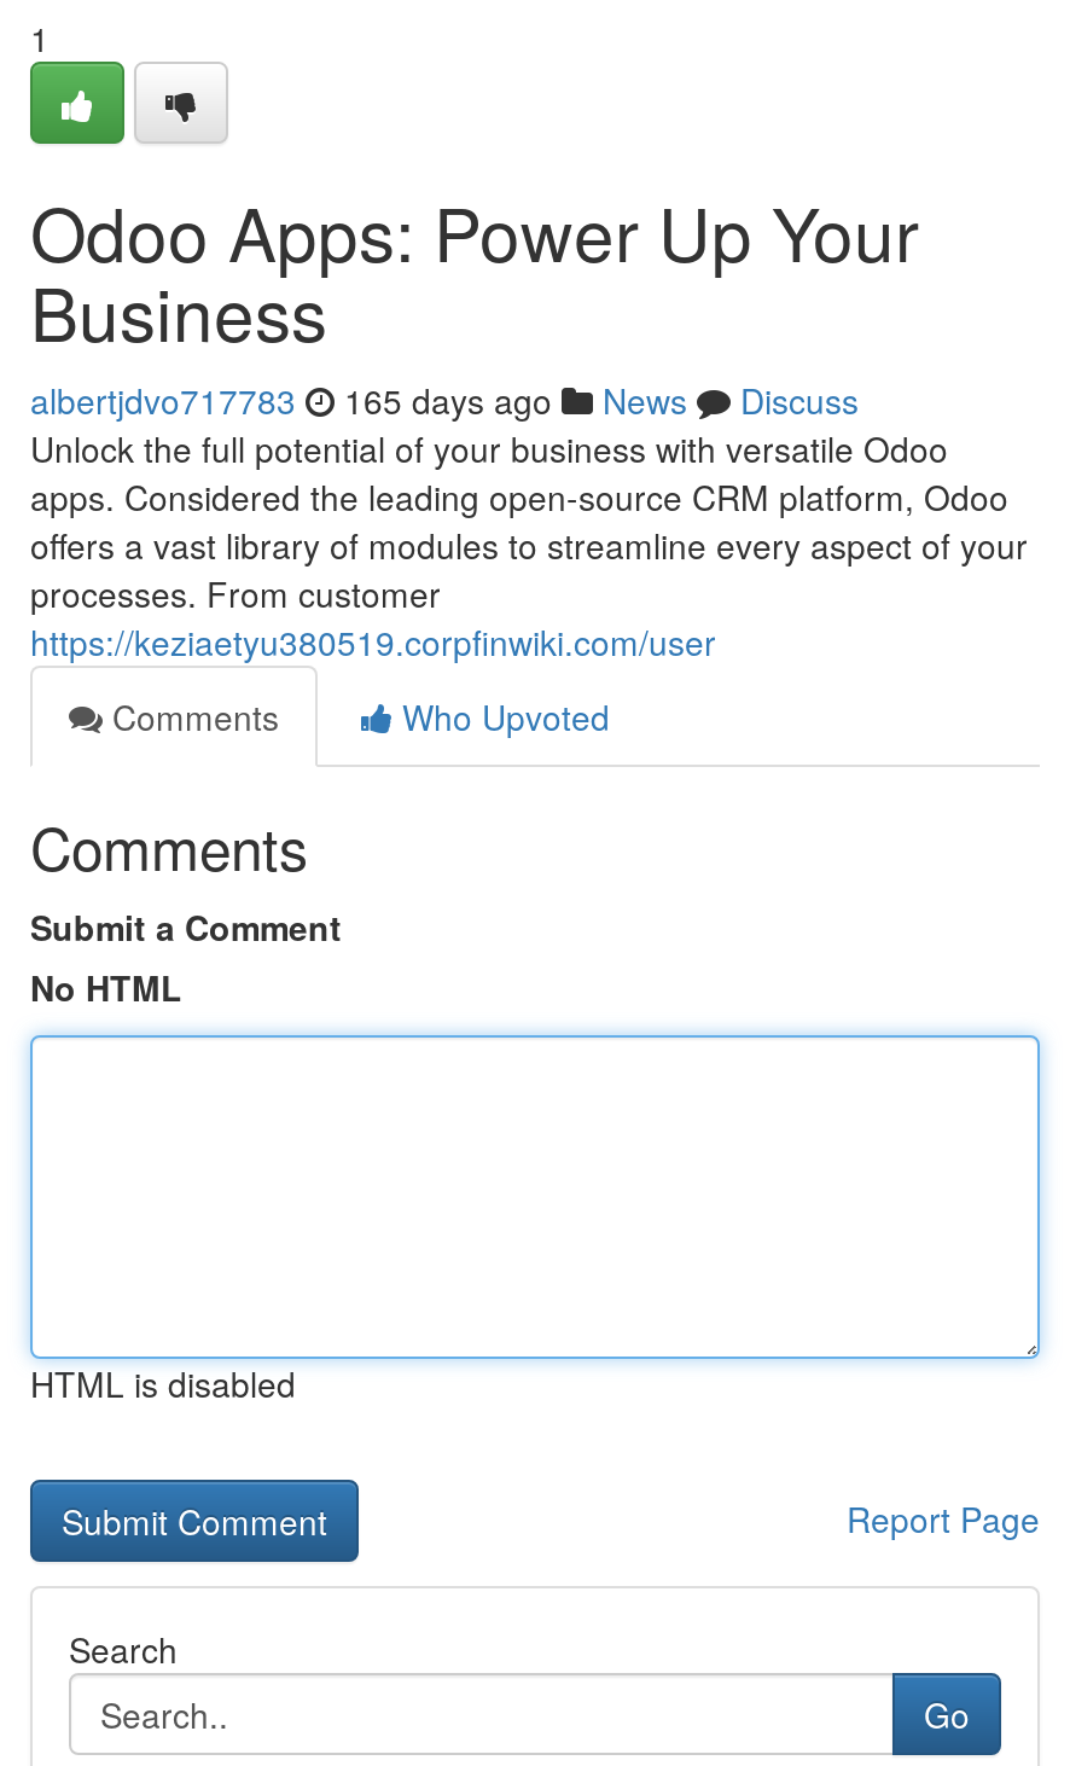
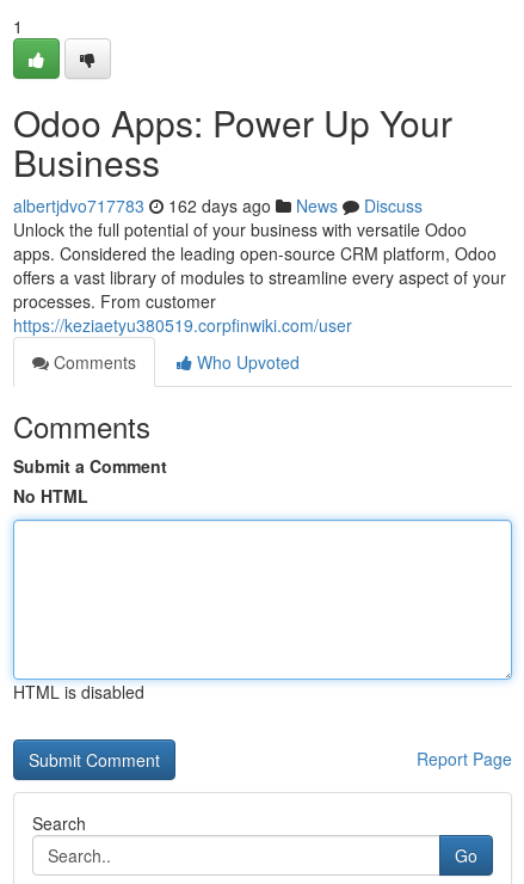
[30,376,859,424] albertjdvo717783 165 days ago News Discuss -> [13,194,423,217] albertjdvo717783 162 days ago News Discuss

